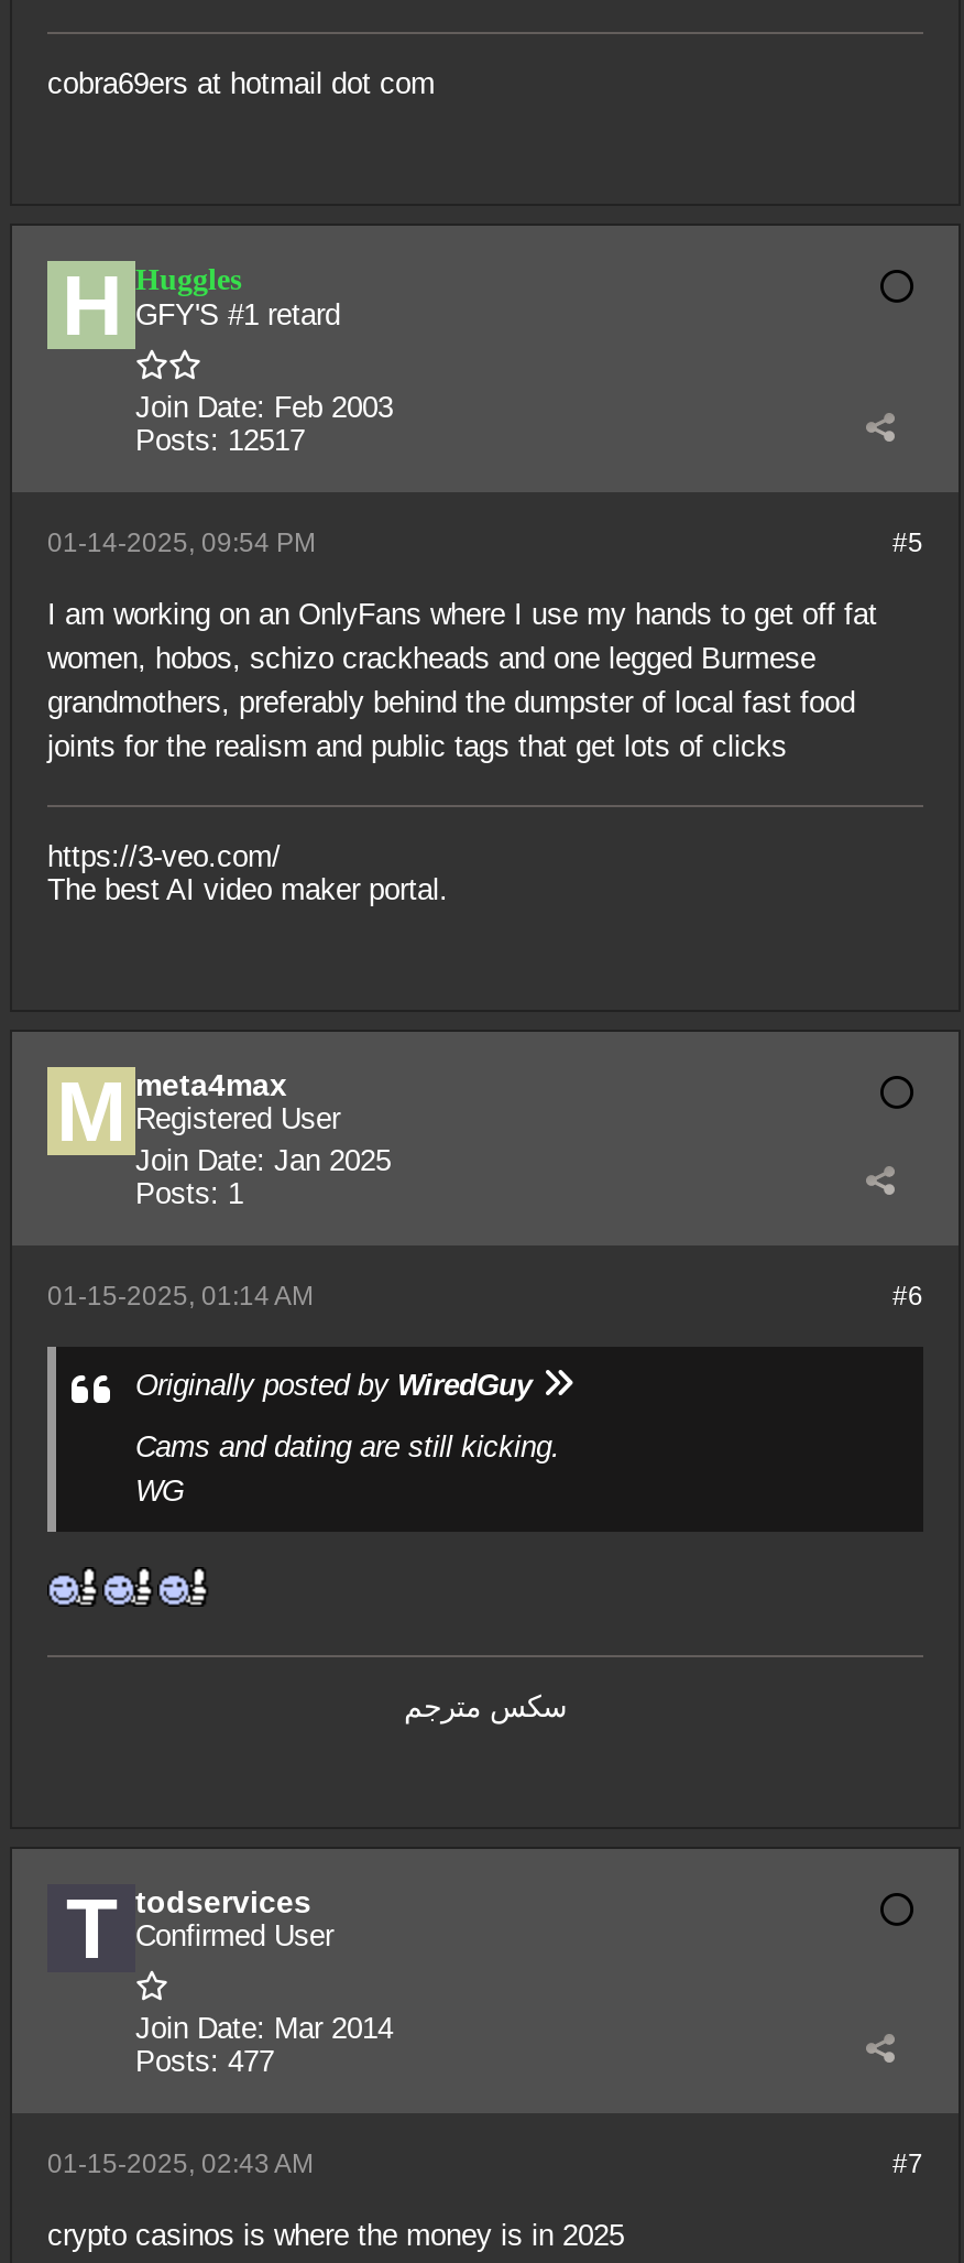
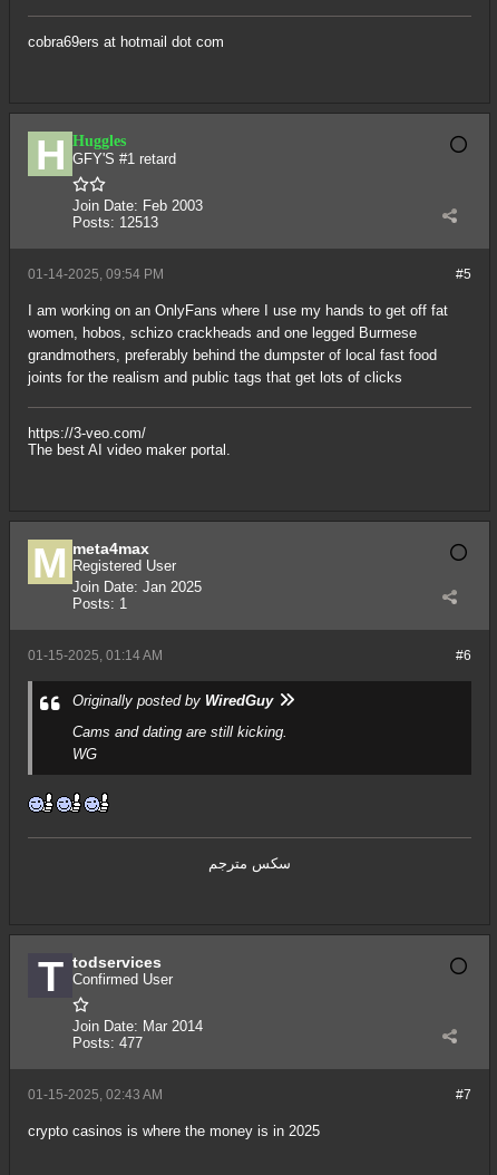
[135,424,305,457] Posts: 12517 -> [72,214,158,231] Posts: 12513

